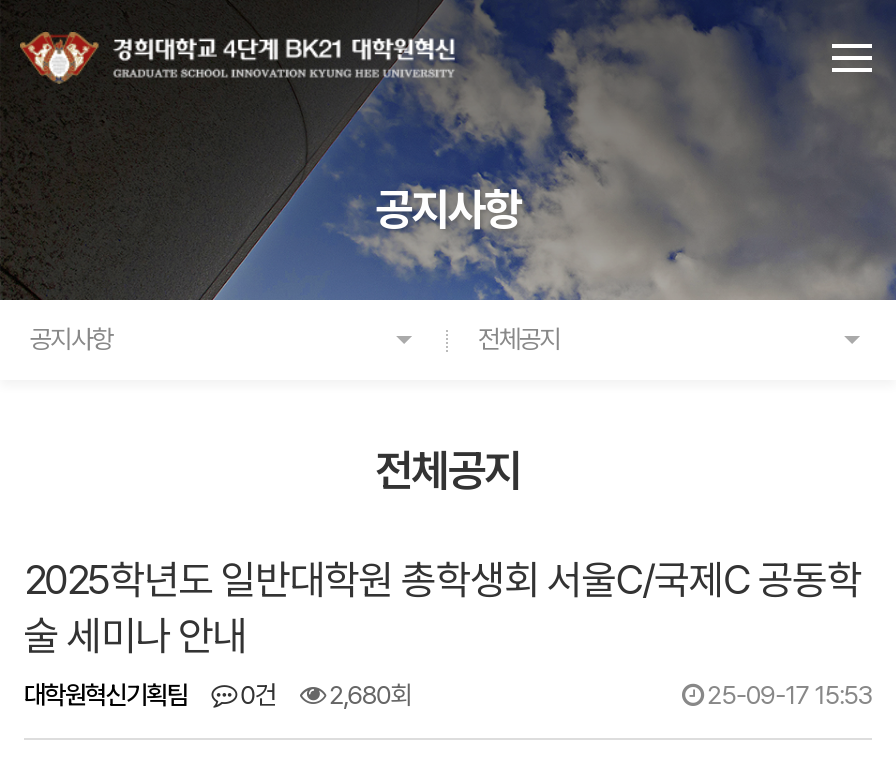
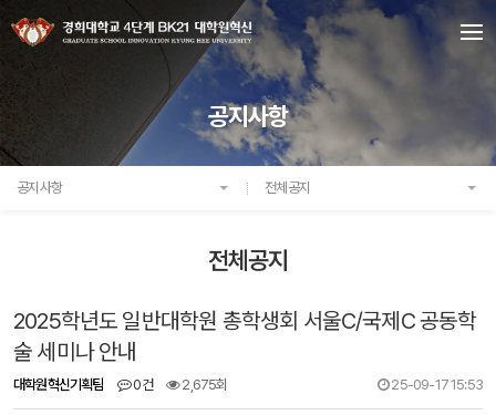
[24,680,411,710] 대학원혁신기획팀 0건 2,680회 -> [13,376,228,393] 대학원혁신기획팀 0건 2,675회

